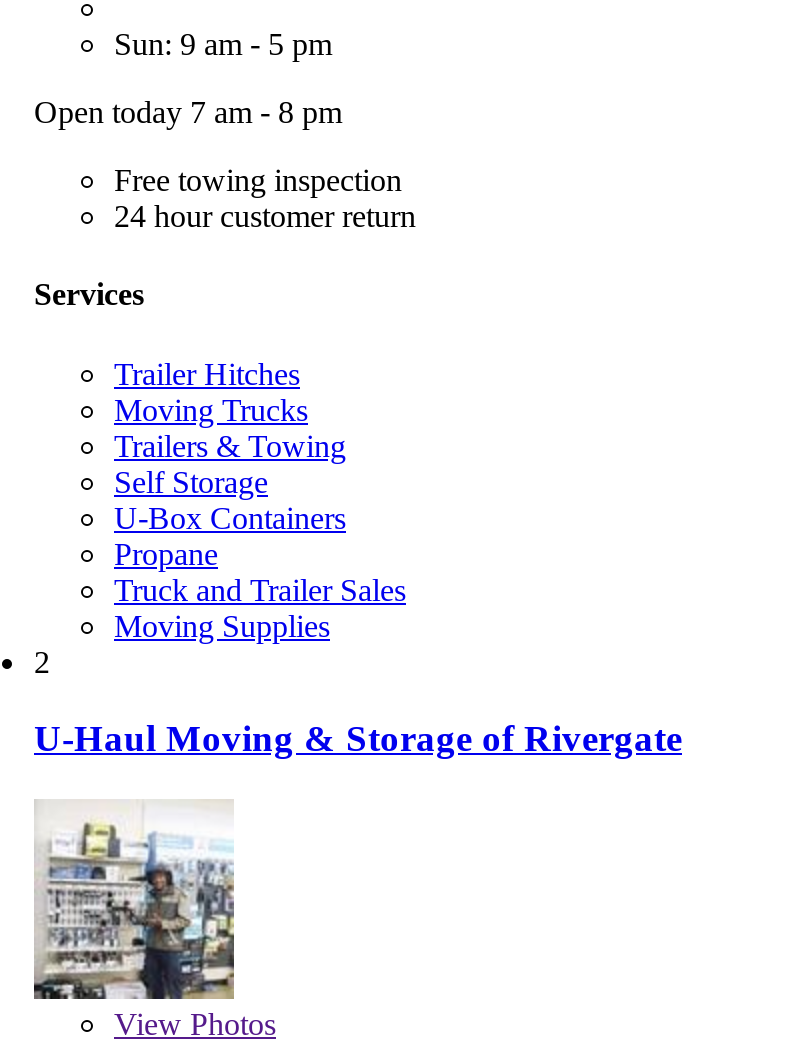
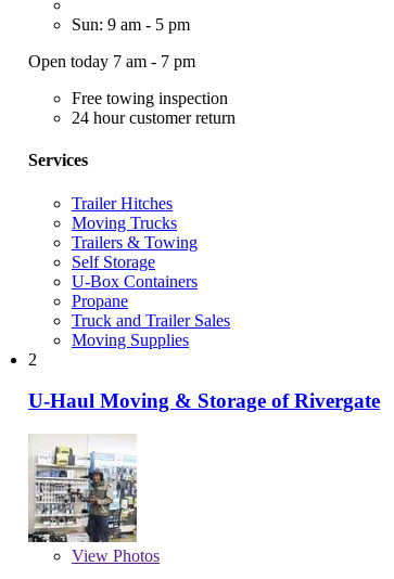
[34,95,342,129] Open today 7 am - 8 pm -> [28,52,195,70] Open today 7 am - 7 pm

